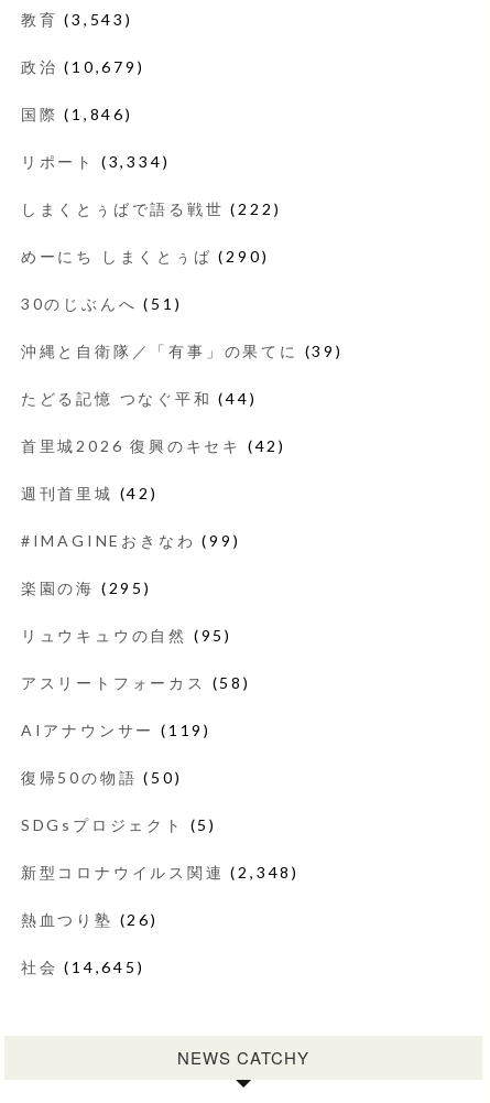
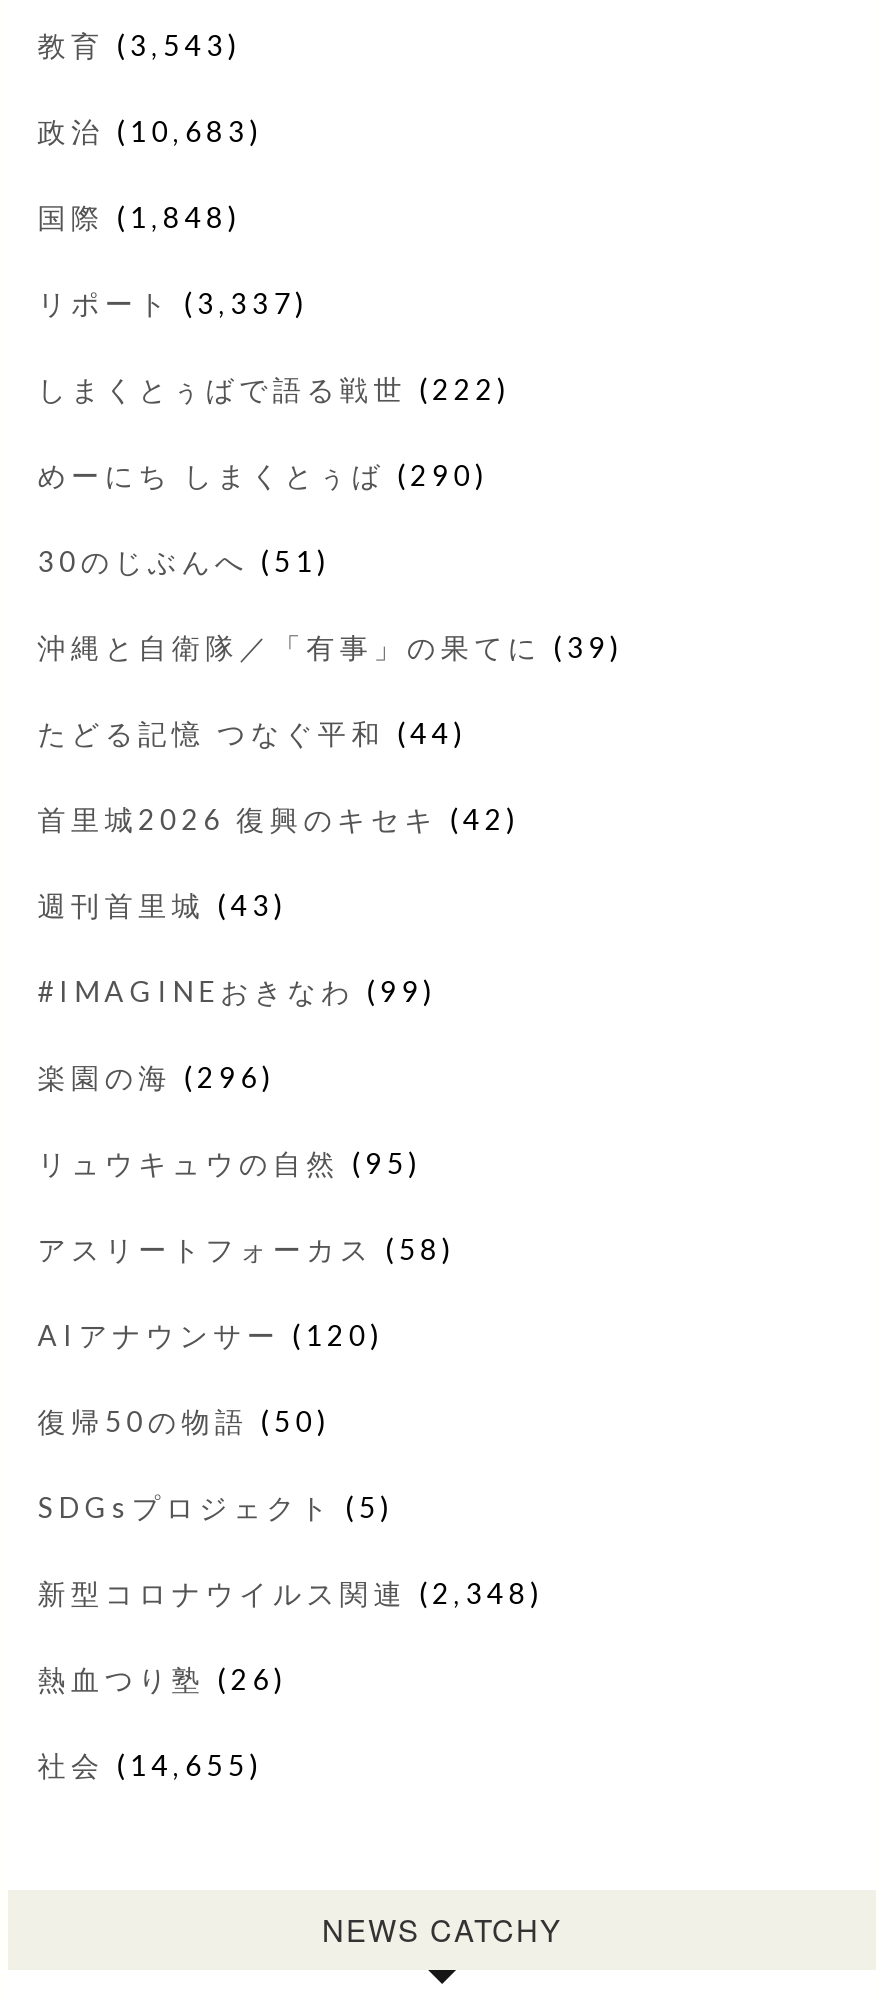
[21,58,145,76] 政治(10,679) -> [37,115,263,149] 政治(10,683)
[21,105,133,124] 国際(1,846) -> [37,201,241,235] 国際(1,848)
[21,152,170,171] リポート(3,334) -> [37,287,309,321] リポート(3,337)
[21,484,158,503] 週刊首里城(42) -> [37,889,287,923] 週刊首里城(43)
[21,579,152,598] 楽園の海(295) -> [37,1061,275,1095] 楽園の海(296)
[21,721,211,740] AIアナウンサー(119) -> [37,1319,384,1353] AIアナウンサー(120)
[21,958,145,977] 社会(14,645) -> [37,1749,263,1783] 社会(14,655)

